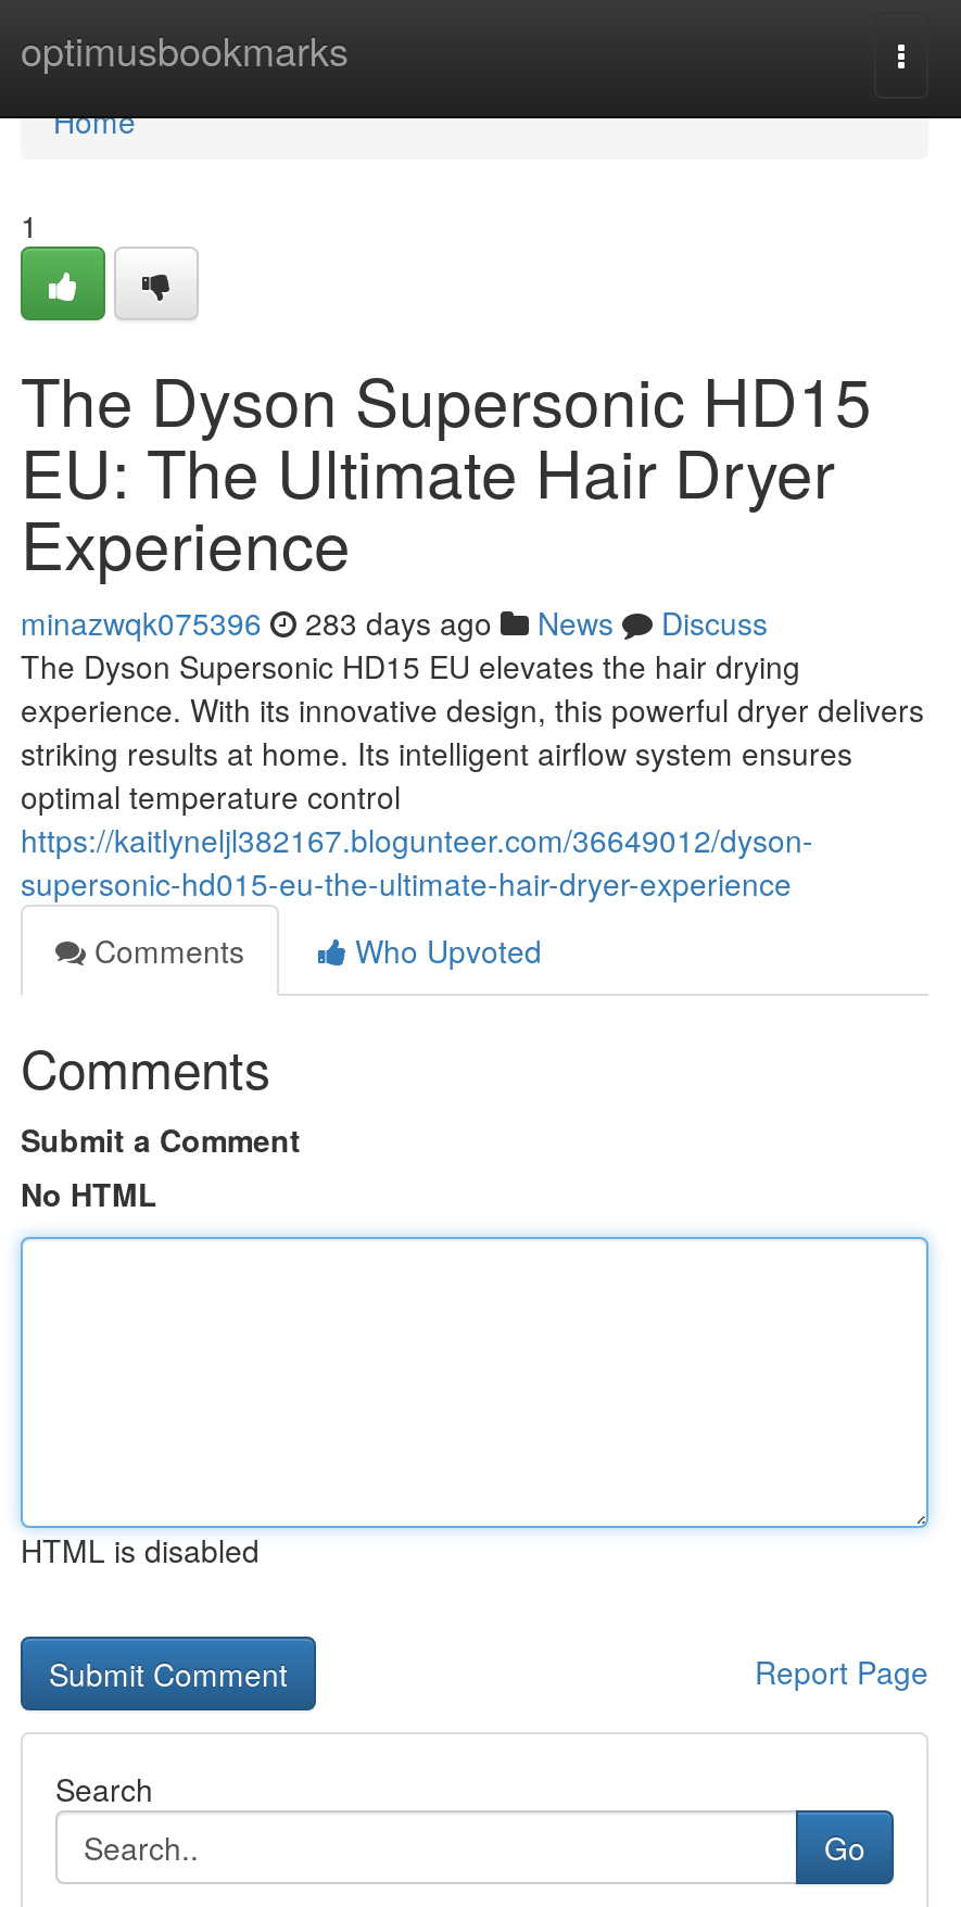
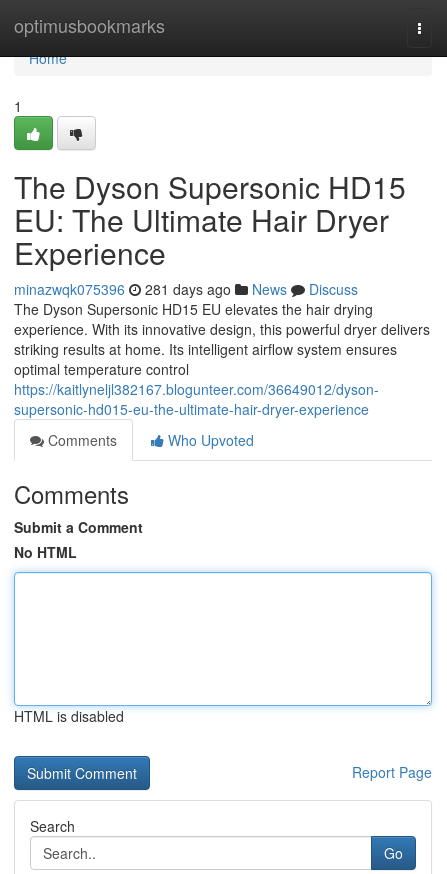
[21,601,768,644] minazwqk075396 283 days ago News Discuss -> [14,279,358,299] minazwqk075396 281 days ago News Discuss

